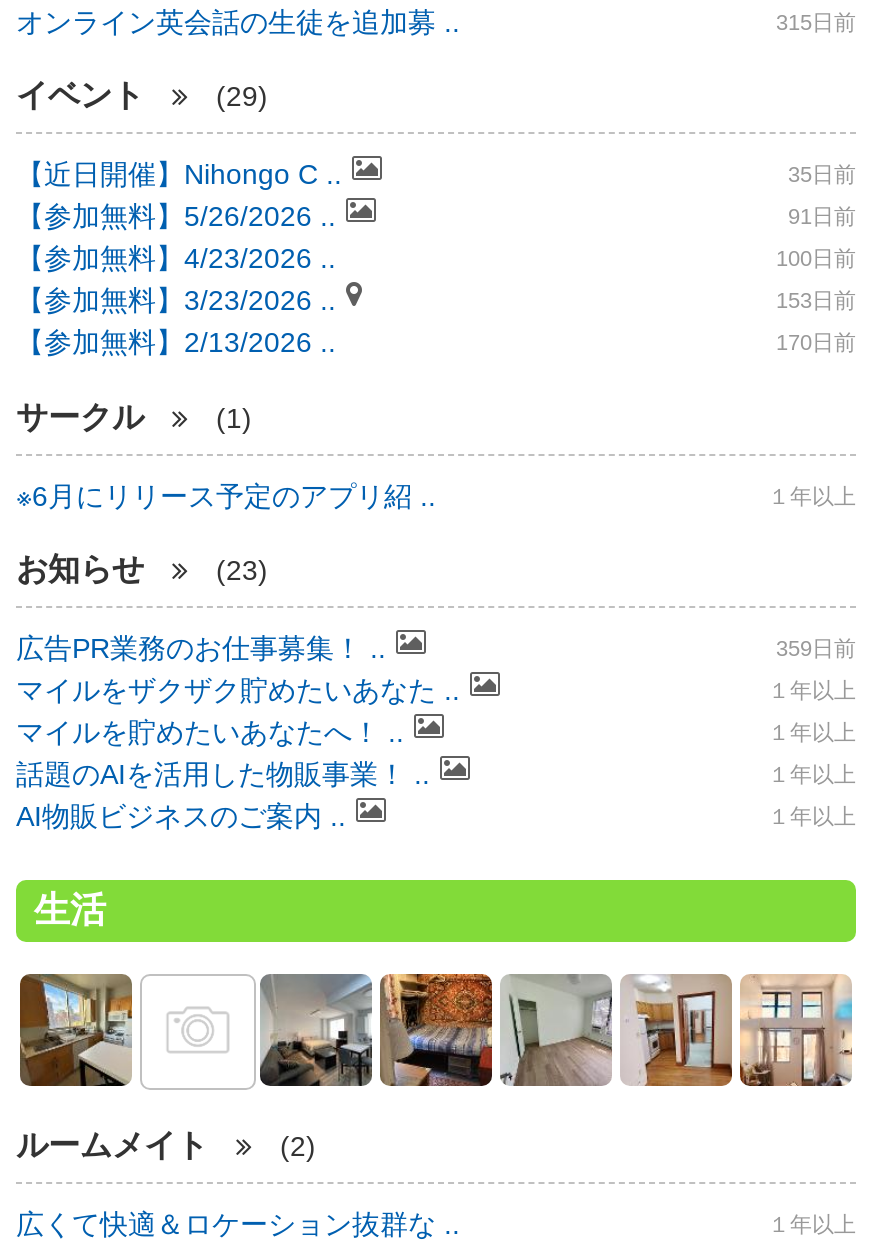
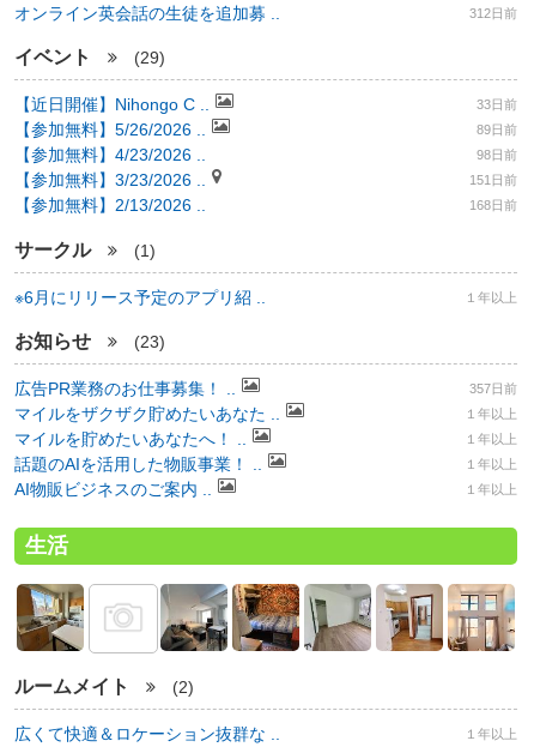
[776,10,856,34] 315日前 -> [469,6,517,20] 312日前
[788,162,856,186] 35日前 -> [477,97,517,112] 33日前
[788,204,856,228] 91日前 -> [477,123,517,137] 89日前
[776,246,856,270] 100日前 -> [477,148,517,162] 98日前
[776,288,856,312] 153日前 -> [469,173,517,187] 151日前
[776,330,856,354] 170日前 -> [469,198,517,212] 168日前
[776,636,856,660] 359日前 -> [469,381,517,396] 357日前

